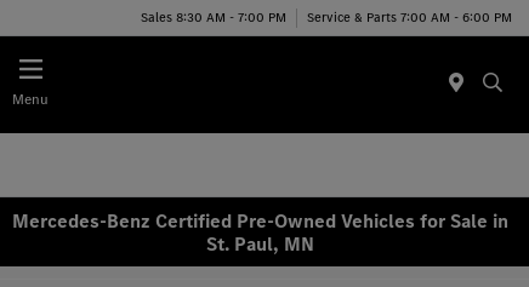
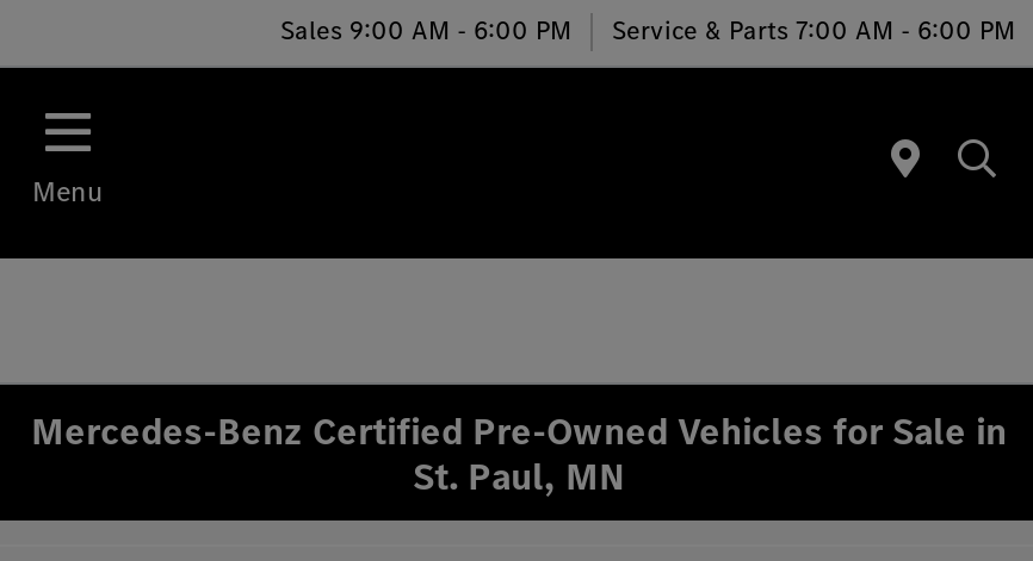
[141,8,512,26] Sales 8:30 AM - 7:00 PM Service & Parts 7:00 AM - 6:00 PM -> [280,12,1015,48] Sales 9:00 AM - 6:00 PM Service & Parts 7:00 AM - 6:00 PM

